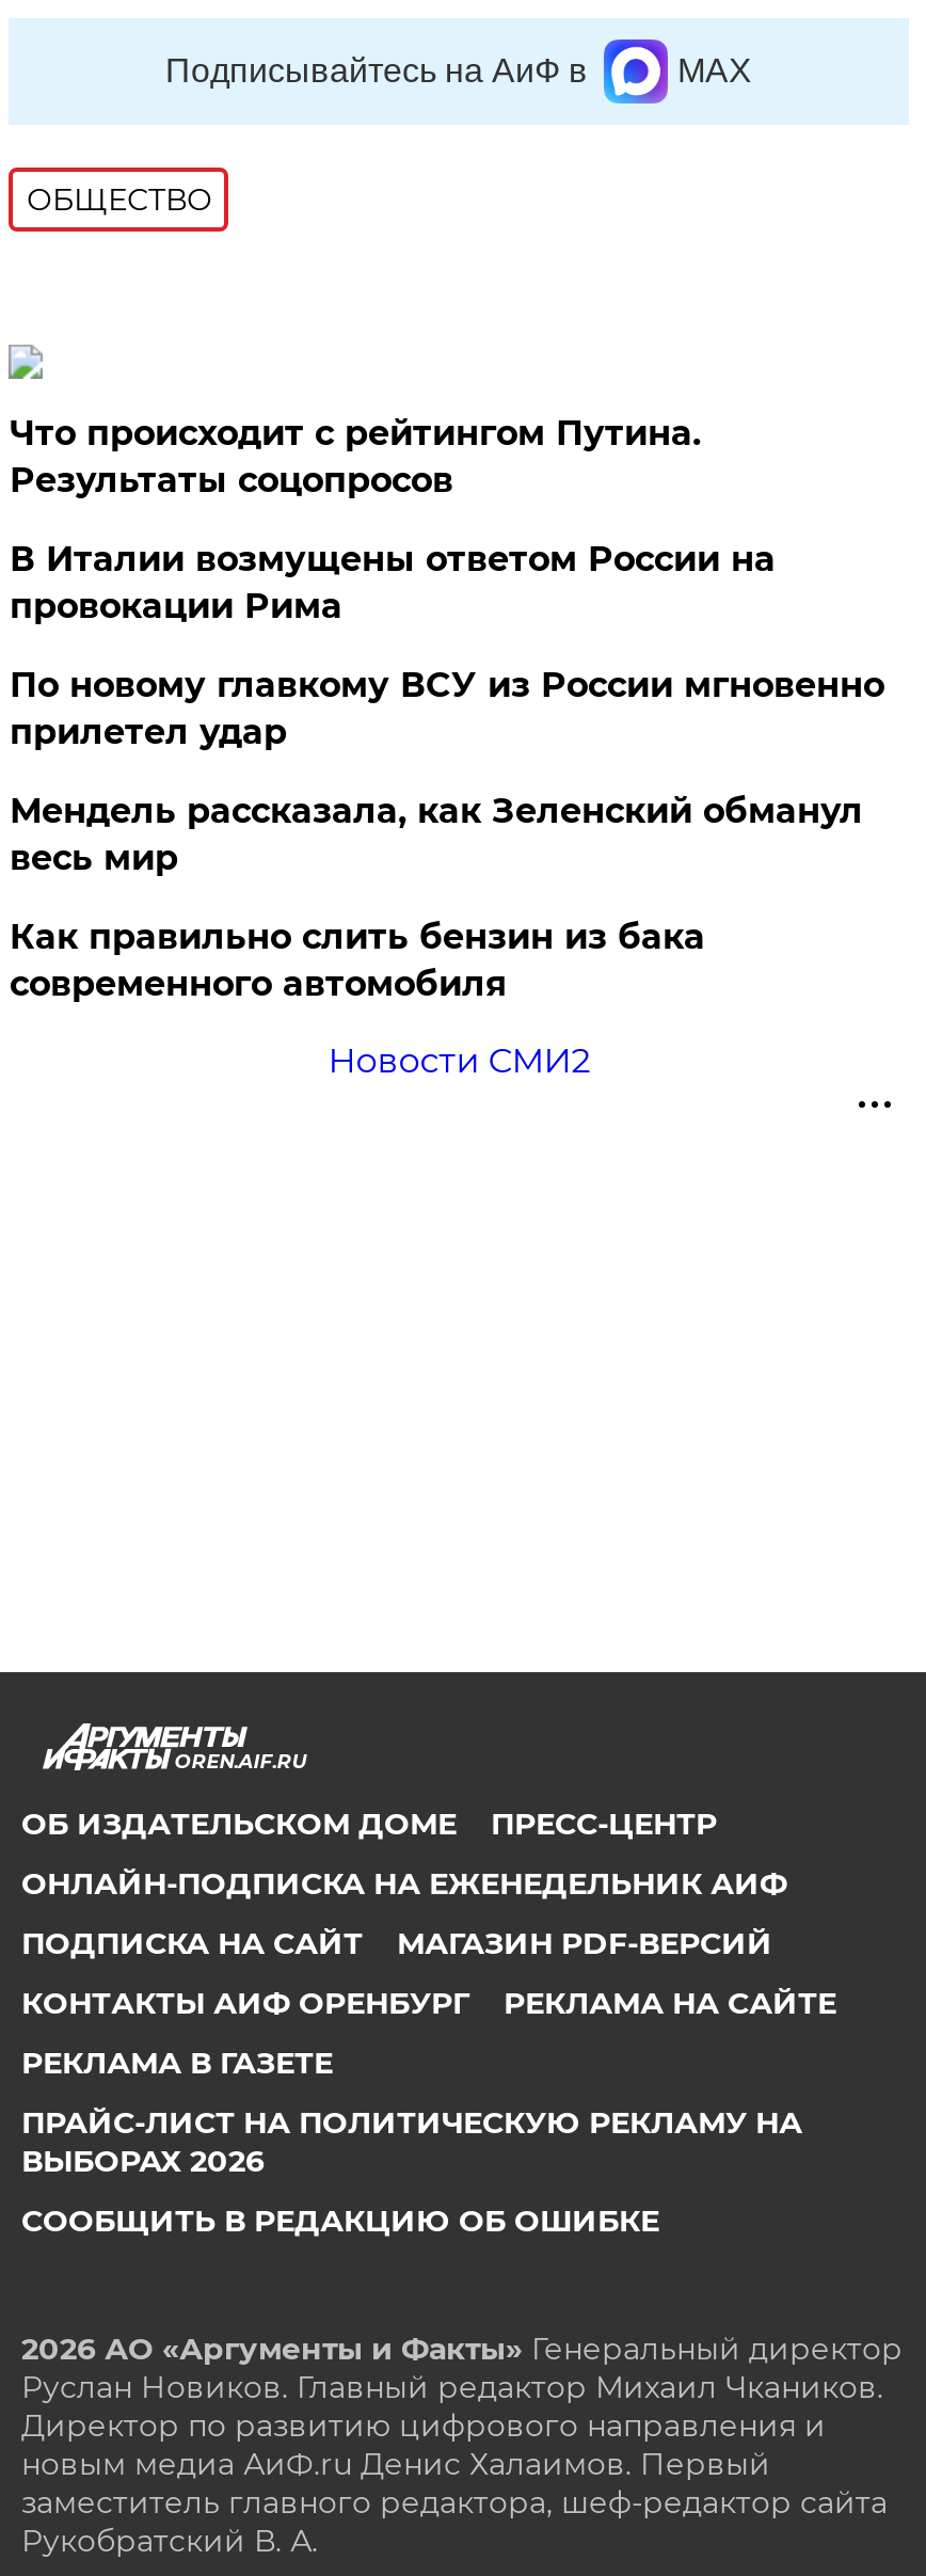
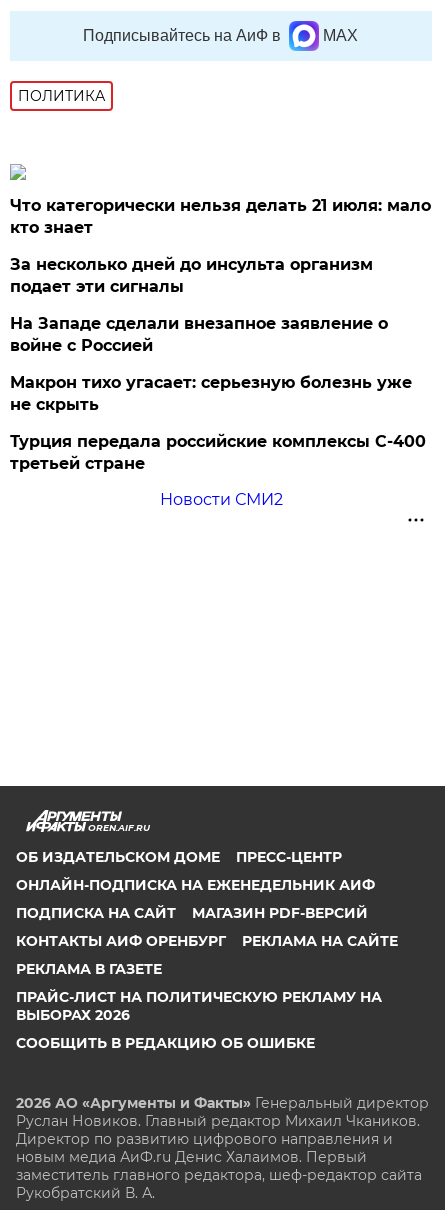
[26,180,212,219] ОБЩЕСТВО -> [18,87,105,105] ПОЛИТИКА
[9,413,701,500] Что происходит с рейтингом Путина. | Результаты соцопросов -> [10,196,431,237] Что категорически нельзя делать 21 июля: мало | кто знает
[9,539,775,626] В Италии возмущены ответом России на | провокации Рима -> [10,255,373,296] За несколько дней до инсульта организм | подает эти сигналы
[9,665,884,752] По новому главкому ВСУ из России мгновенно | прилетел удар -> [10,314,388,355] На Западе сделали внезапное заявление о | войне с Россией
[9,791,863,878] Мендель рассказала, как Зеленский обманул | весь мир -> [10,373,412,414] Макрон тихо угасает: серьезную болезнь уже | не скрыть
[9,916,705,1004] Как правильно слить бензин из бака | современного автомобиля -> [10,432,426,473] Турция передала российские комплексы С-400 | третьей стране

